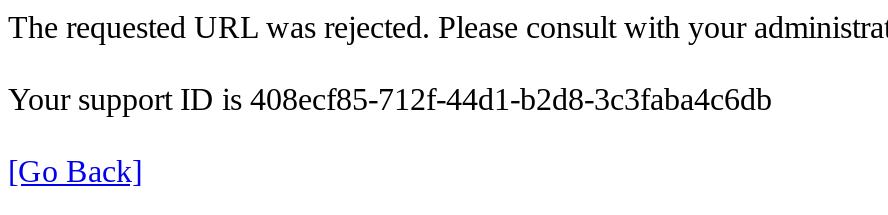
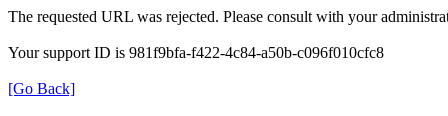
[8,82,772,116] Your support ID is 408ecf85-712f-44d1-b2d8-3c3faba4c6db -> [8,44,384,61] Your support ID is 981f9bfa-f422-4c84-a50b-c096f010cfc8

